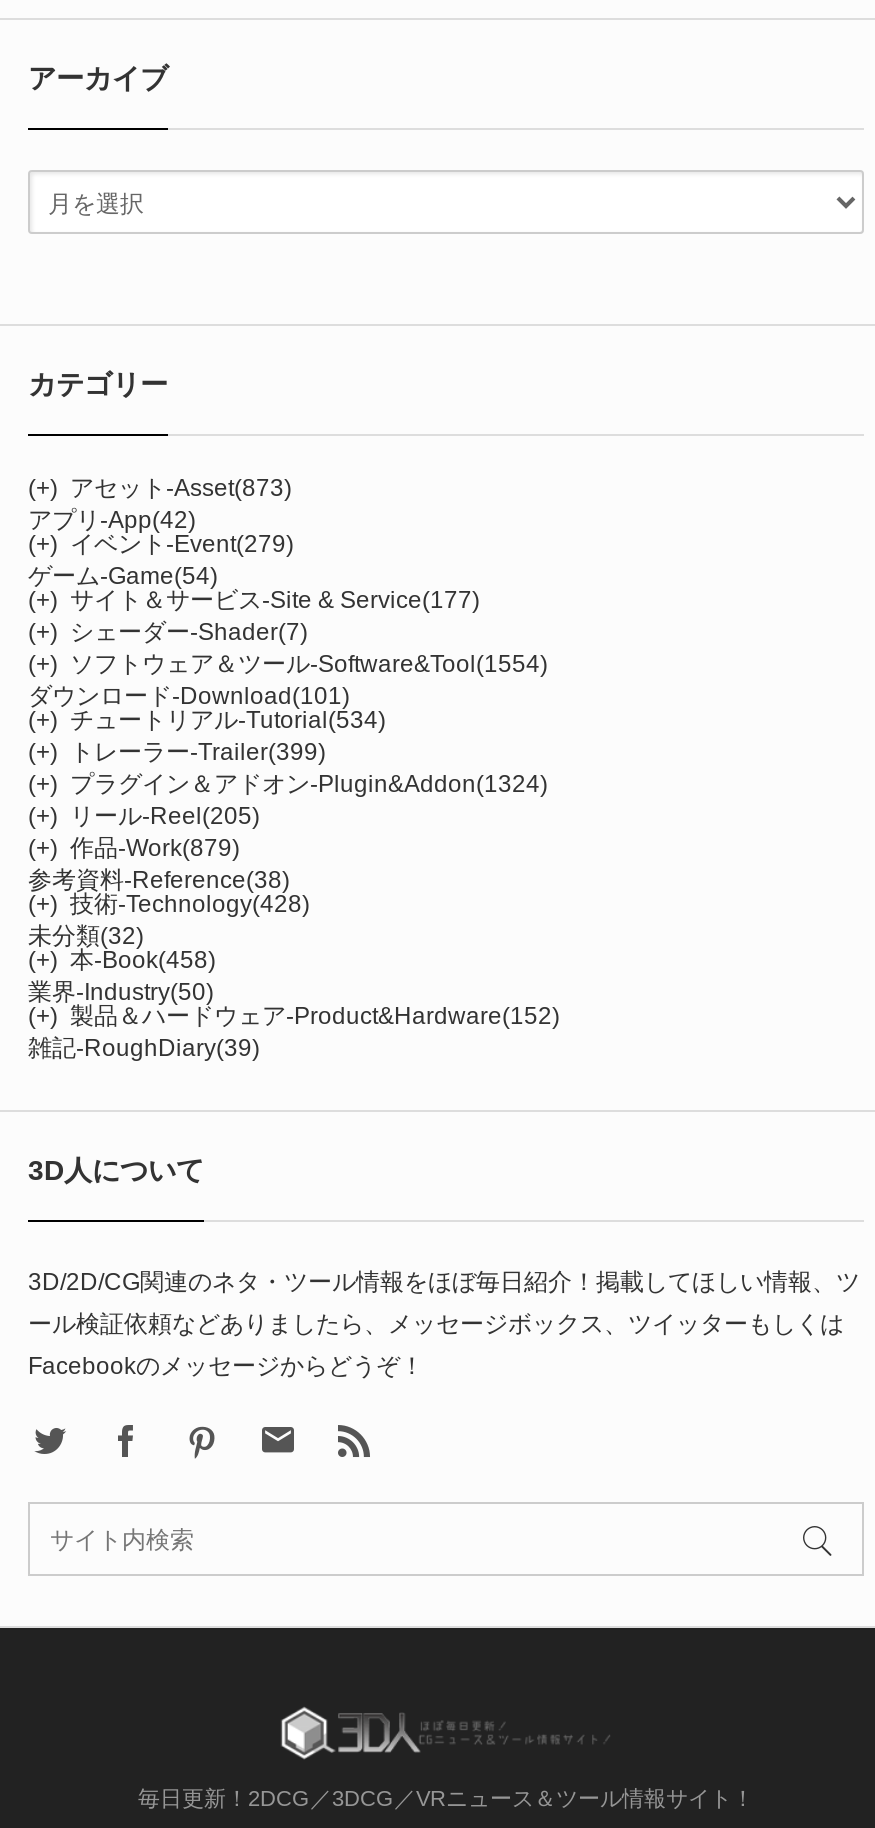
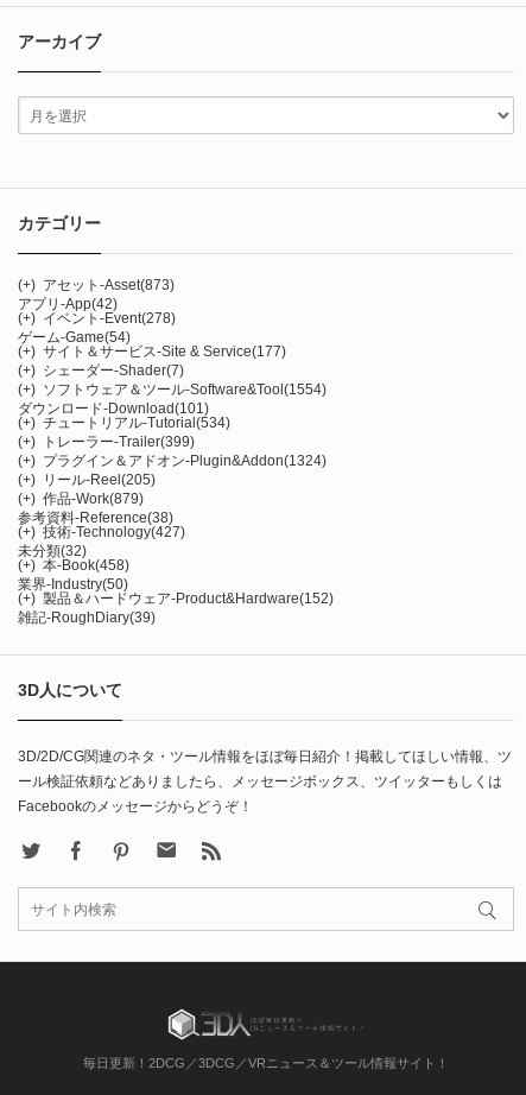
[28,531,294,559] (+) イベント-Event(279) -> [18,310,176,327] (+) イベント-Event(278)
[28,891,310,919] (+) 技術-Technology(428) -> [18,524,185,541] (+) 技術-Technology(427)

